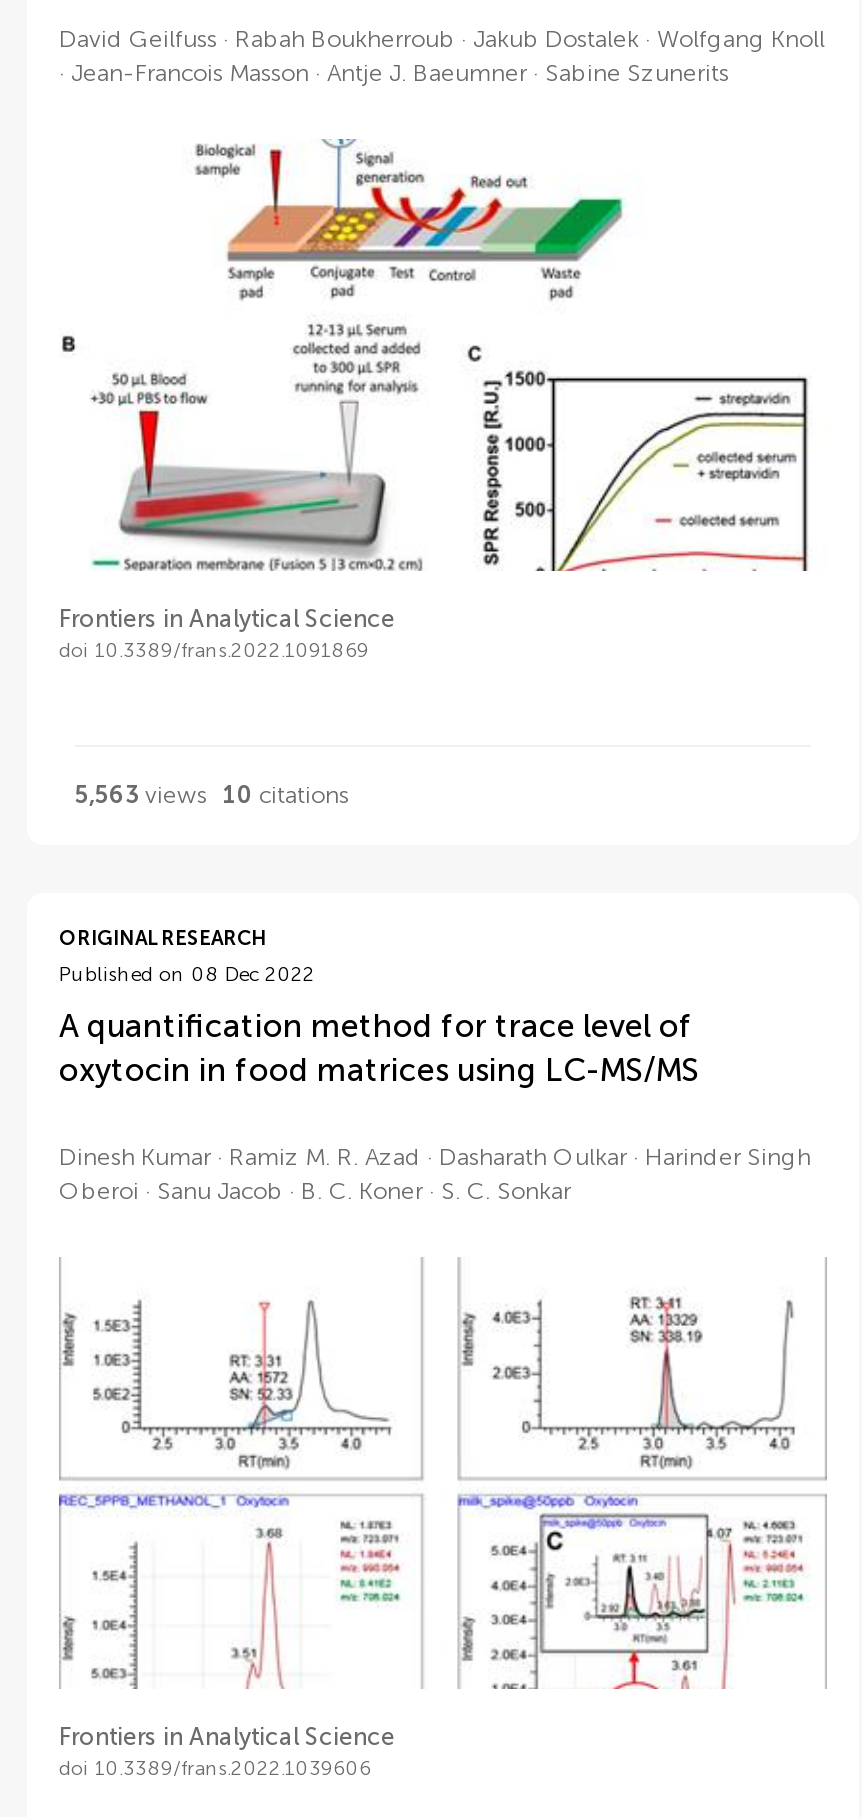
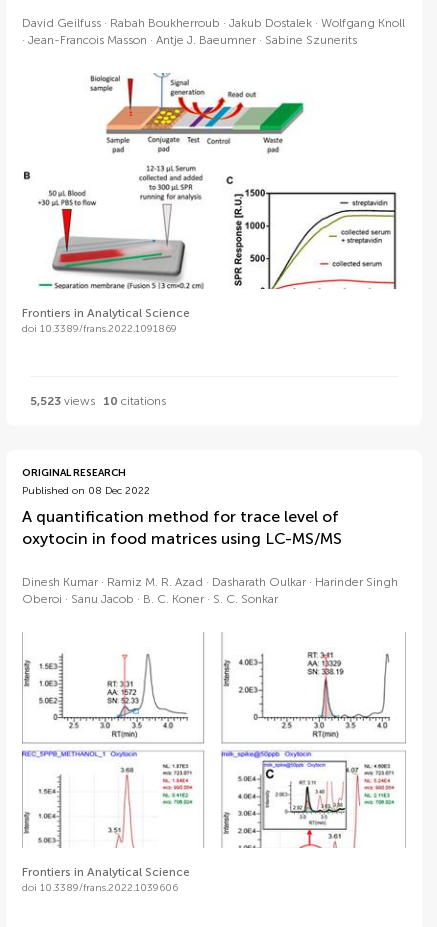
[75,781,349,809] 5,563 views 10 citations -> [30,394,166,408] 5,523 views 10 citations

